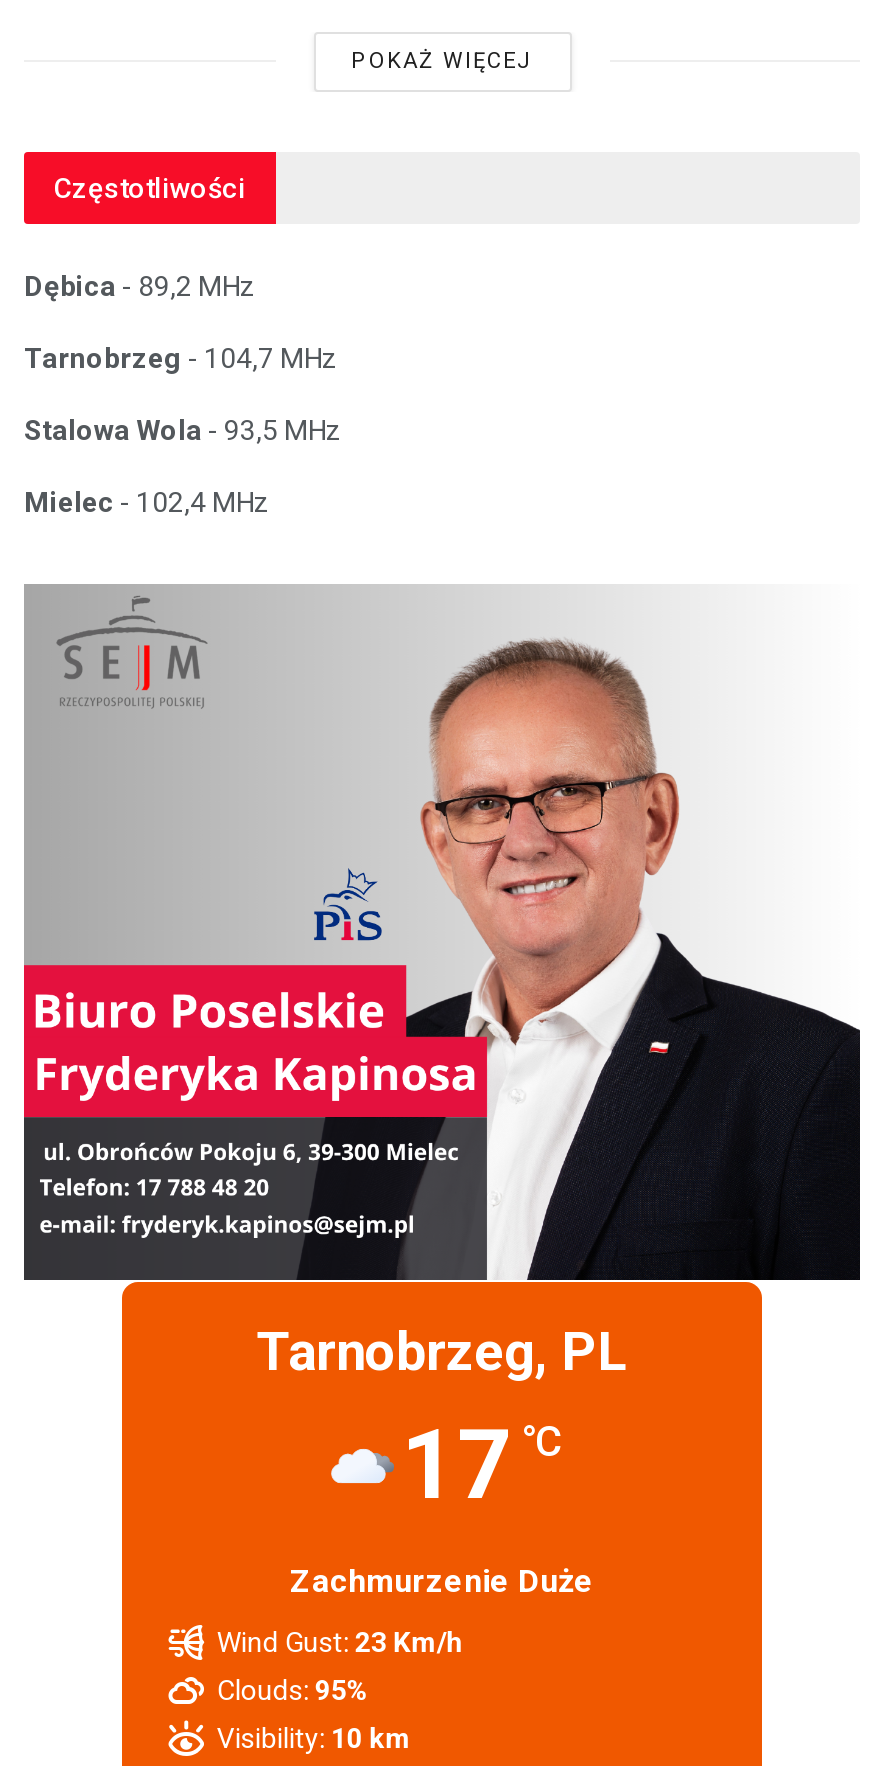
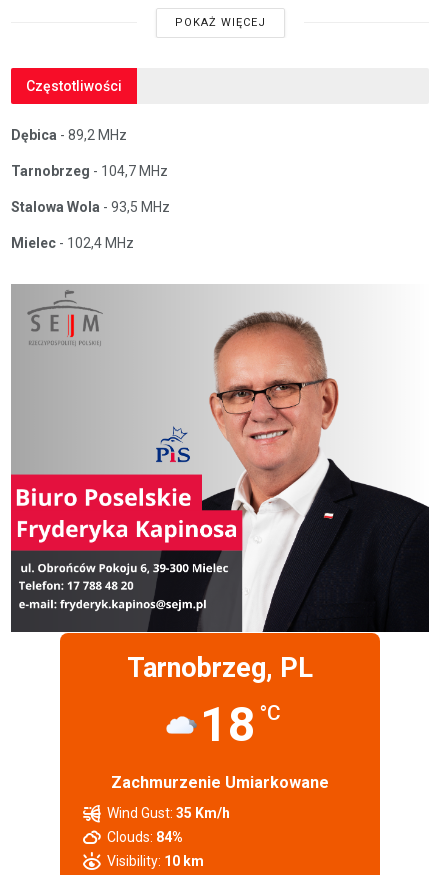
[401,1408,563,1522] 17 °C -> [199,696,280,753] 18 °C
[290,1562,594,1600] Zachmurzenie Duże -> [111,773,329,792] Zachmurzenie Umiarkowane
[217,1626,463,1658] Wind Gust: 23 Km/h -> [107,805,230,821] Wind Gust: 35 Km/h
[217,1674,369,1706] Clouds: 95% -> [107,829,183,845] Clouds: 84%

